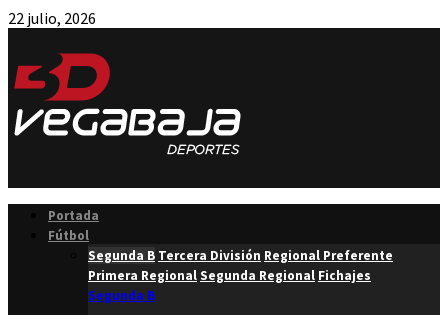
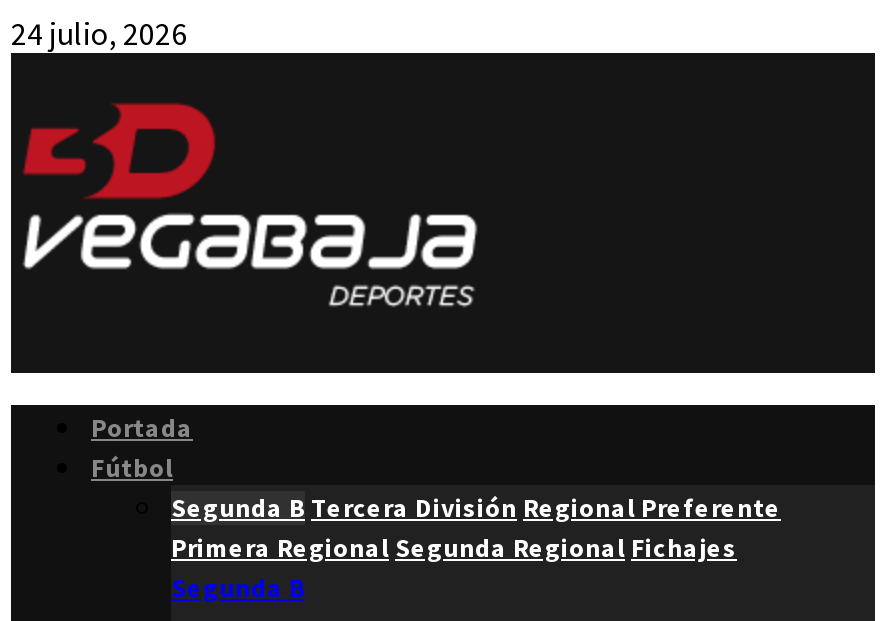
[8,8,96,28] 22 julio, 2026 -> [11,13,187,53] 24 julio, 2026

